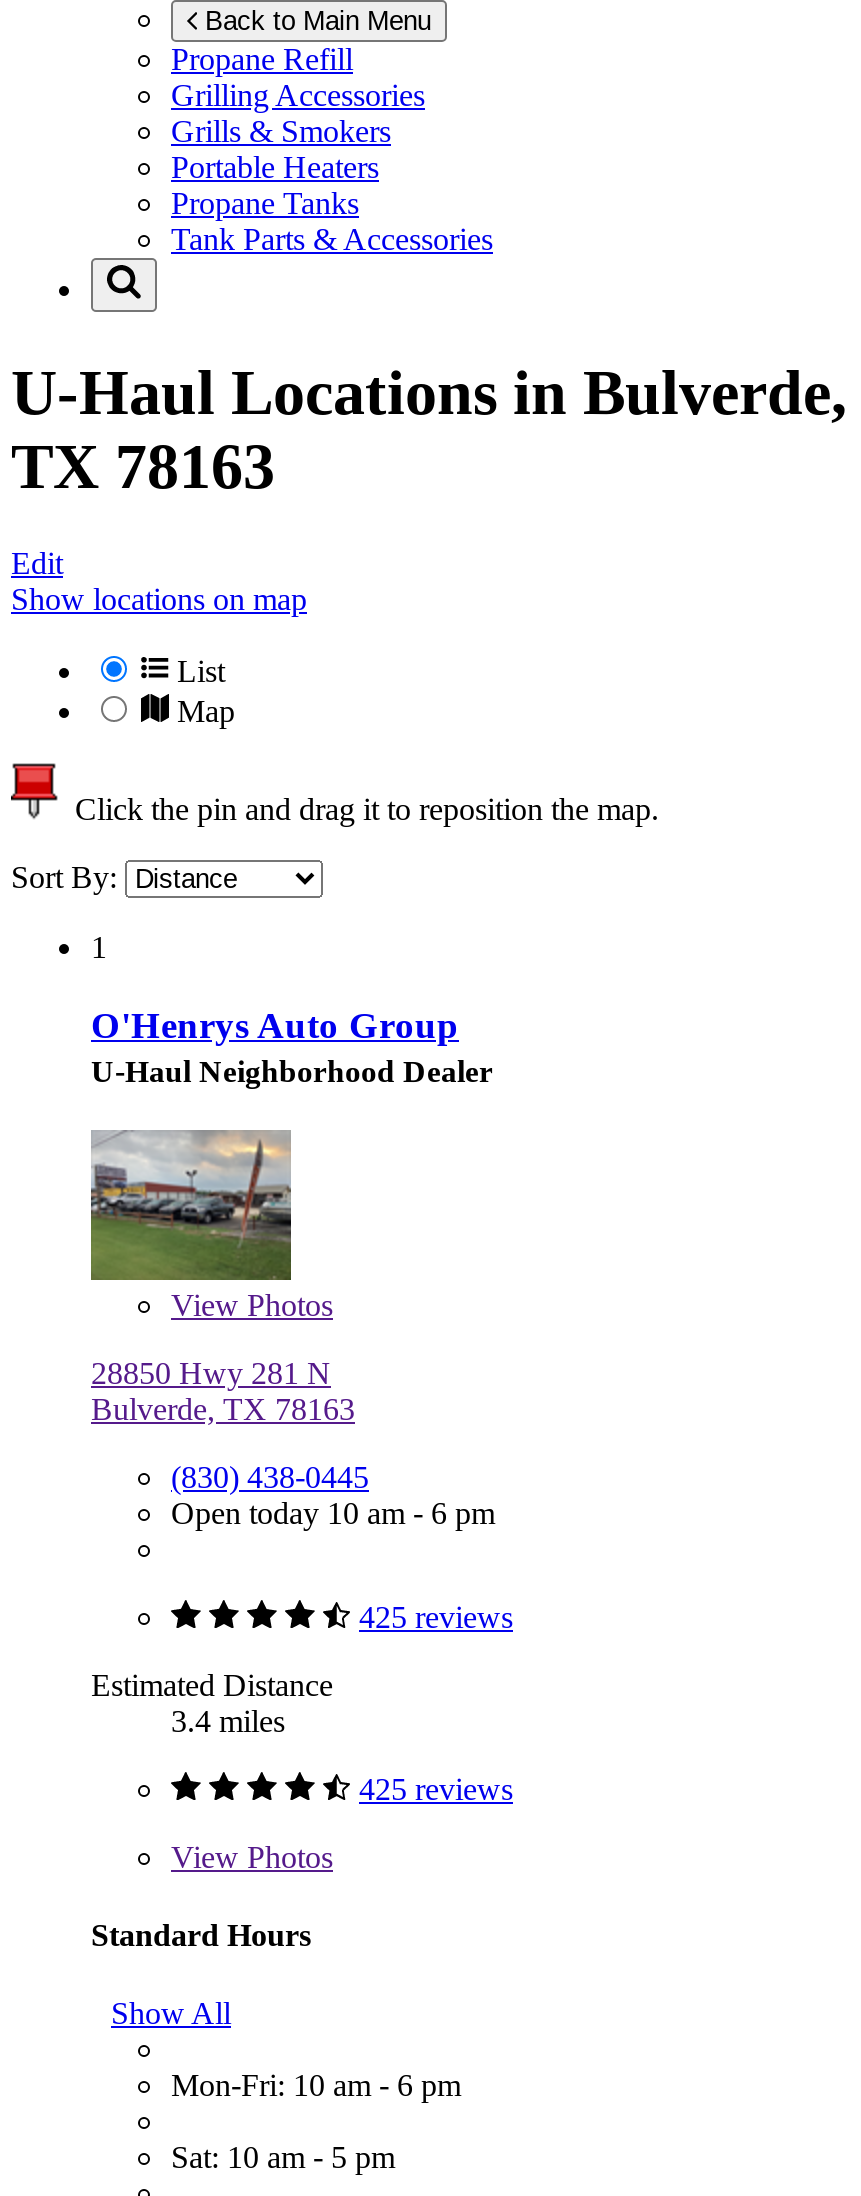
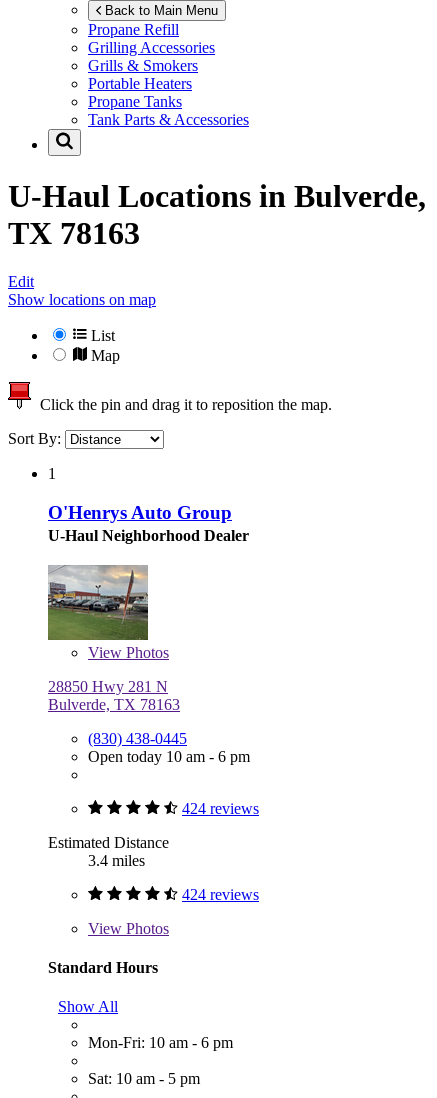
[359,1599,513,1633] 425 reviews -> [182,799,259,816] 424 reviews
[359,1771,513,1805] 425 reviews -> [182,885,259,902] 424 reviews

